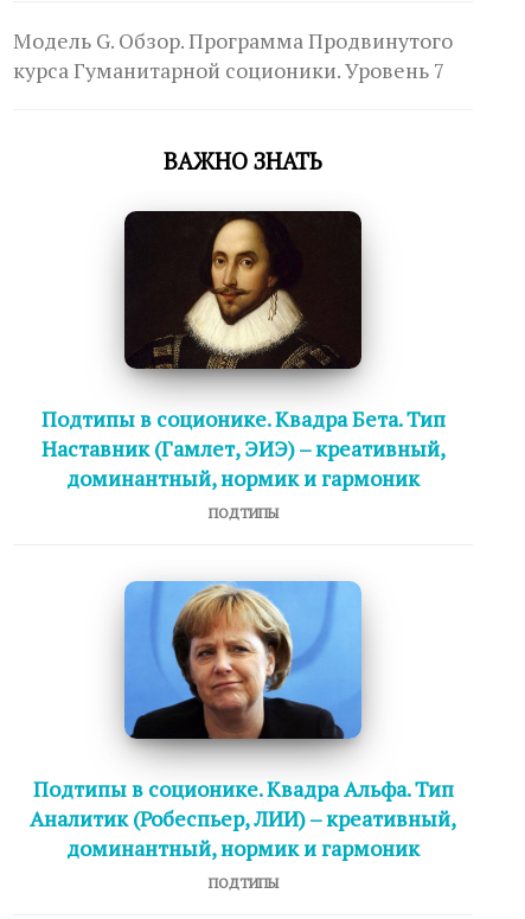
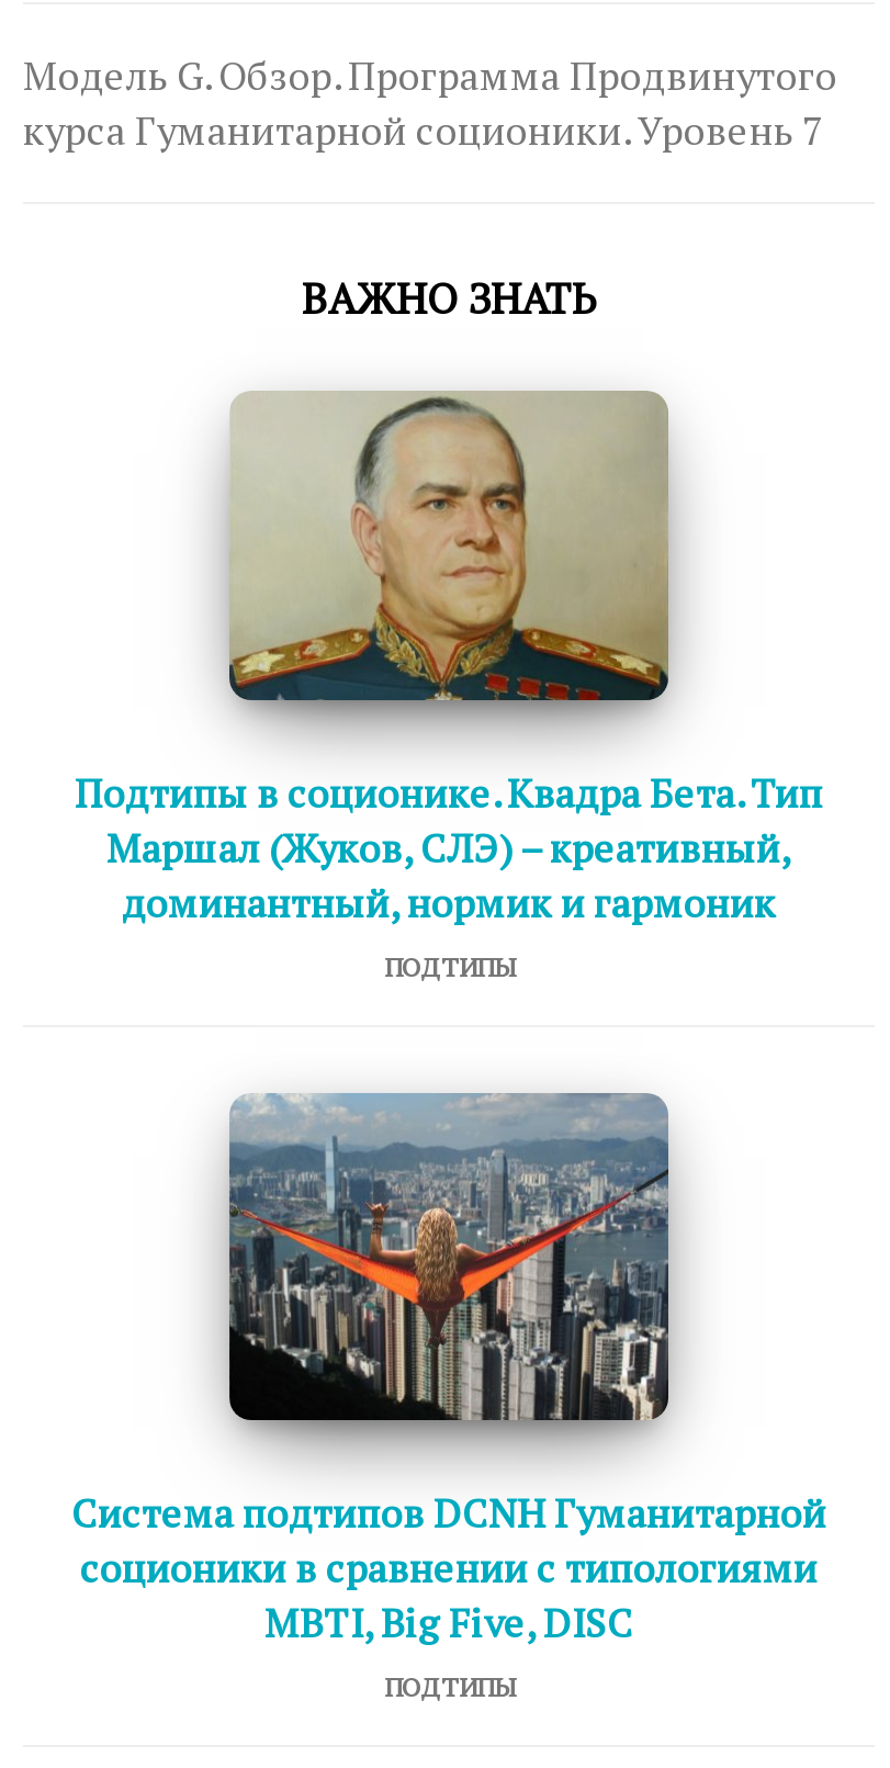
[123,210,363,370] [image] -> [229,391,668,702] [image]
[41,436,445,463] Наставник (Гамлет, ЭИЭ) – креативный, -> [106,823,791,873] Маршал (Жуков, СЛЭ) – креативный,
[30,581,456,862] [image] | Подтипы в соционике. Квадра Альфа. Тип | Аналитик (Робеспьер, ЛИИ) – креативный, | доминантный, нормик и гармоник -> [71,1091,826,1649] [image] | Система подтипов DCNH Гуманитарной | соционики в сравнении с типологиями | MBTI, Big Five, DISC

